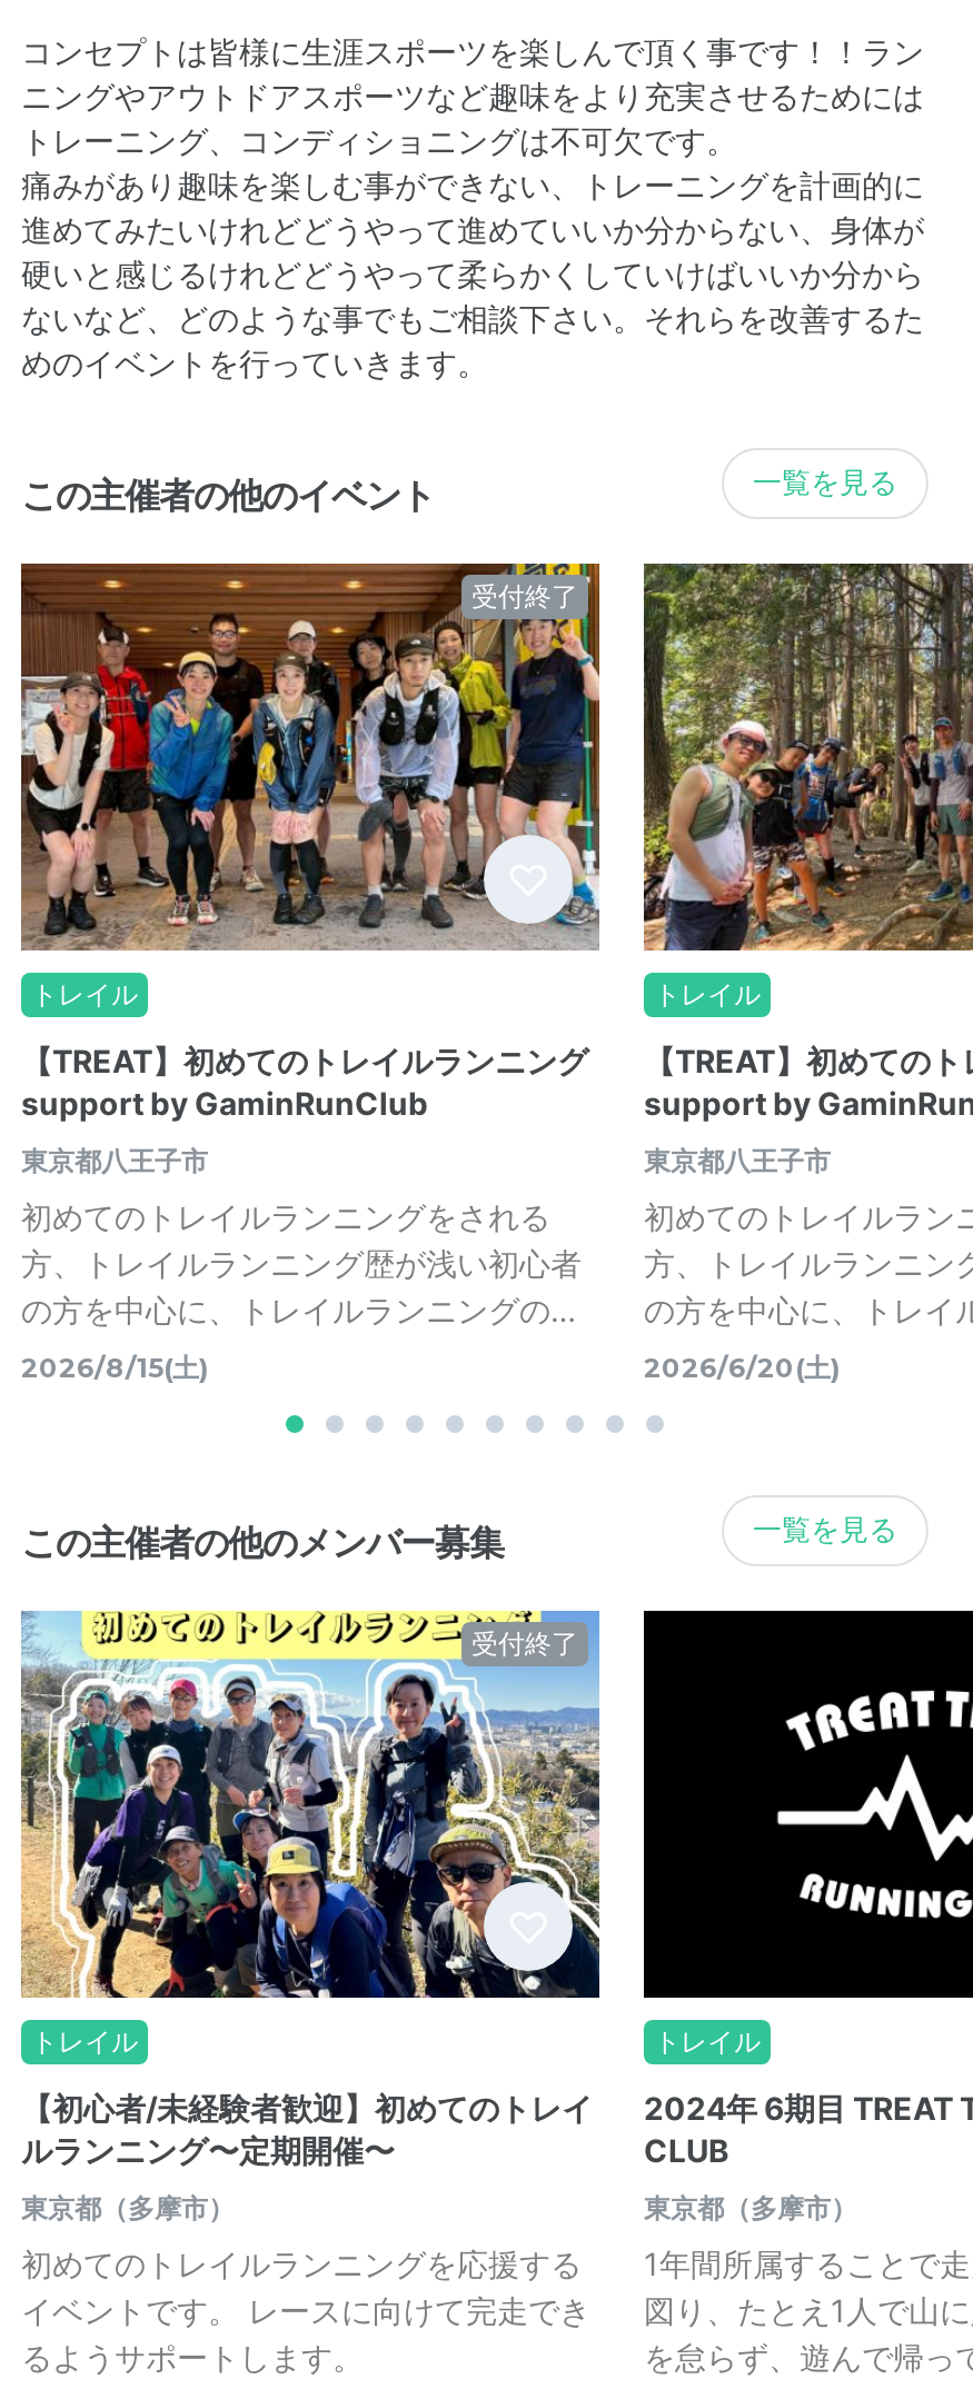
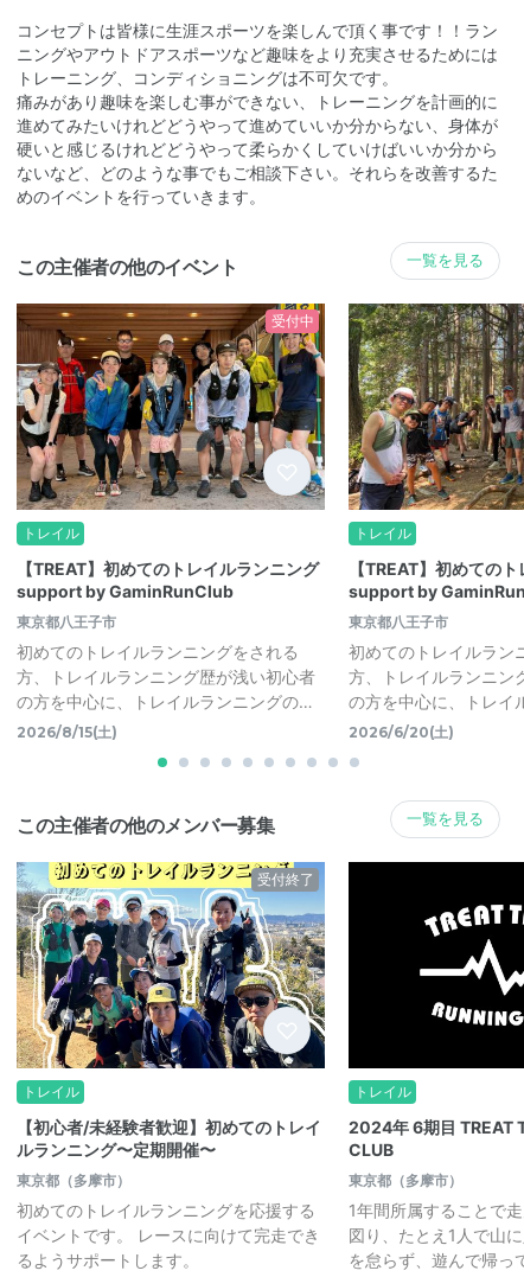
[471,579,578,612] 受付終了 -> [271,312,314,329] 受付中

